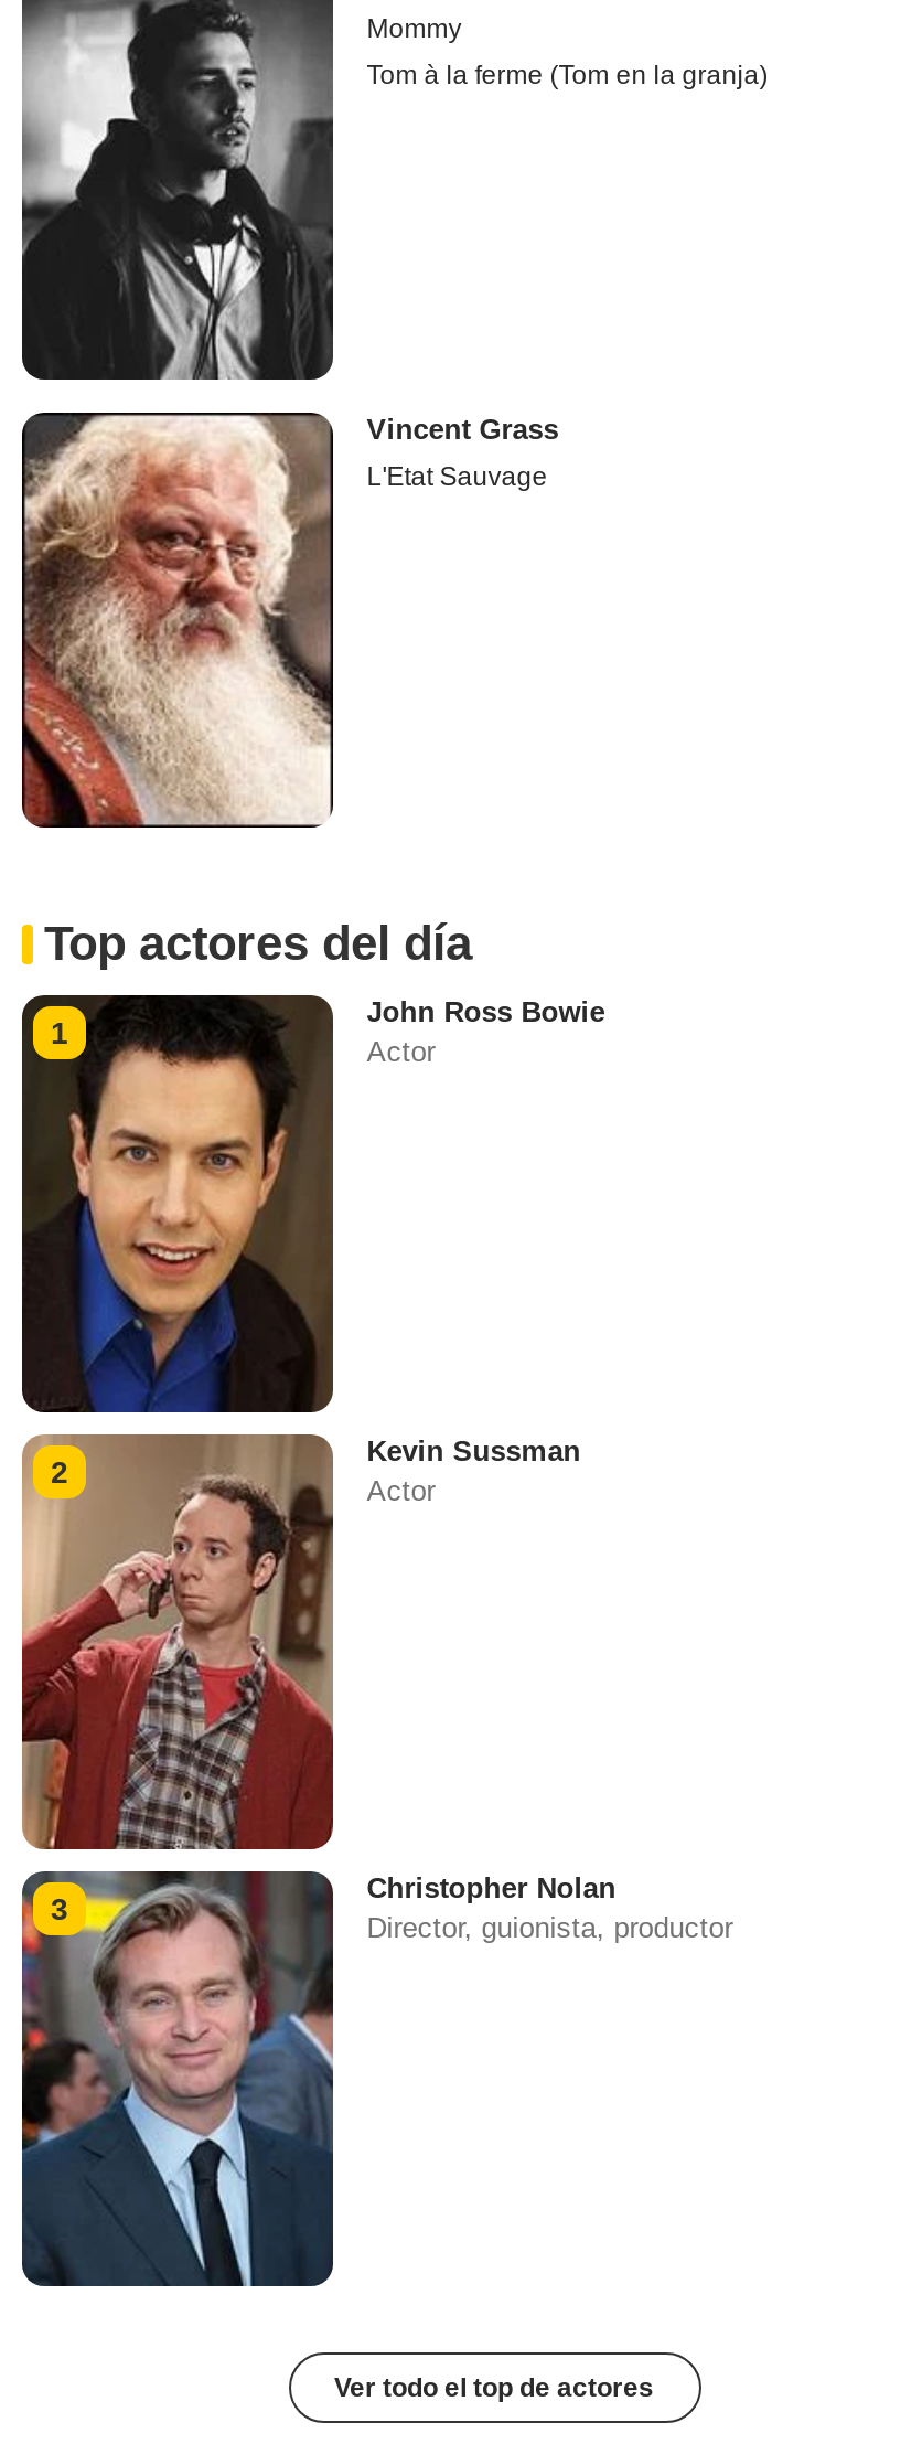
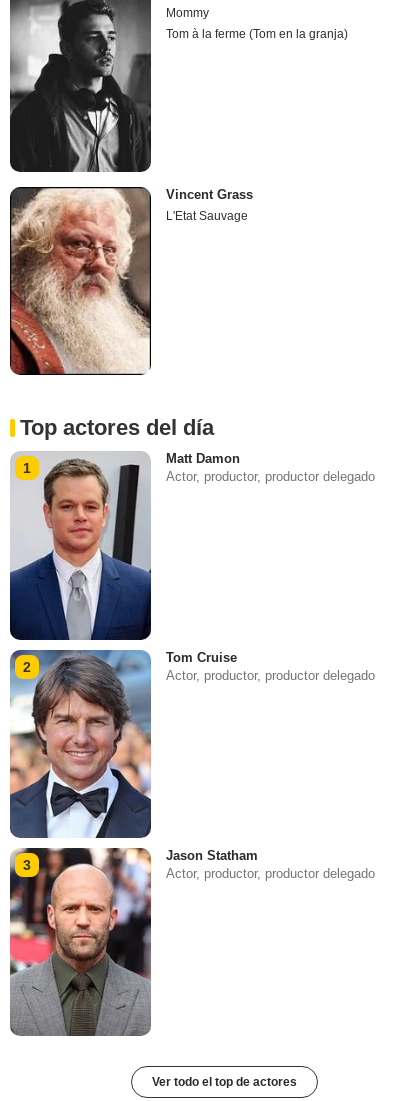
[20,993,605,1412] [image] | John Ross Bowie | Actor -> [9,451,375,640] [image] | Matt Damon | Actor, productor, productor delegado
[20,1432,581,1851] [image] | Kevin Sussman | Actor -> [9,649,375,839] [image] | Tom Cruise | Actor, productor, productor delegado
[20,1869,733,2288] [image] | Christopher Nolan | Director, guionista, productor -> [9,847,375,1036] [image] | Jason Statham | Actor, productor, productor delegado

